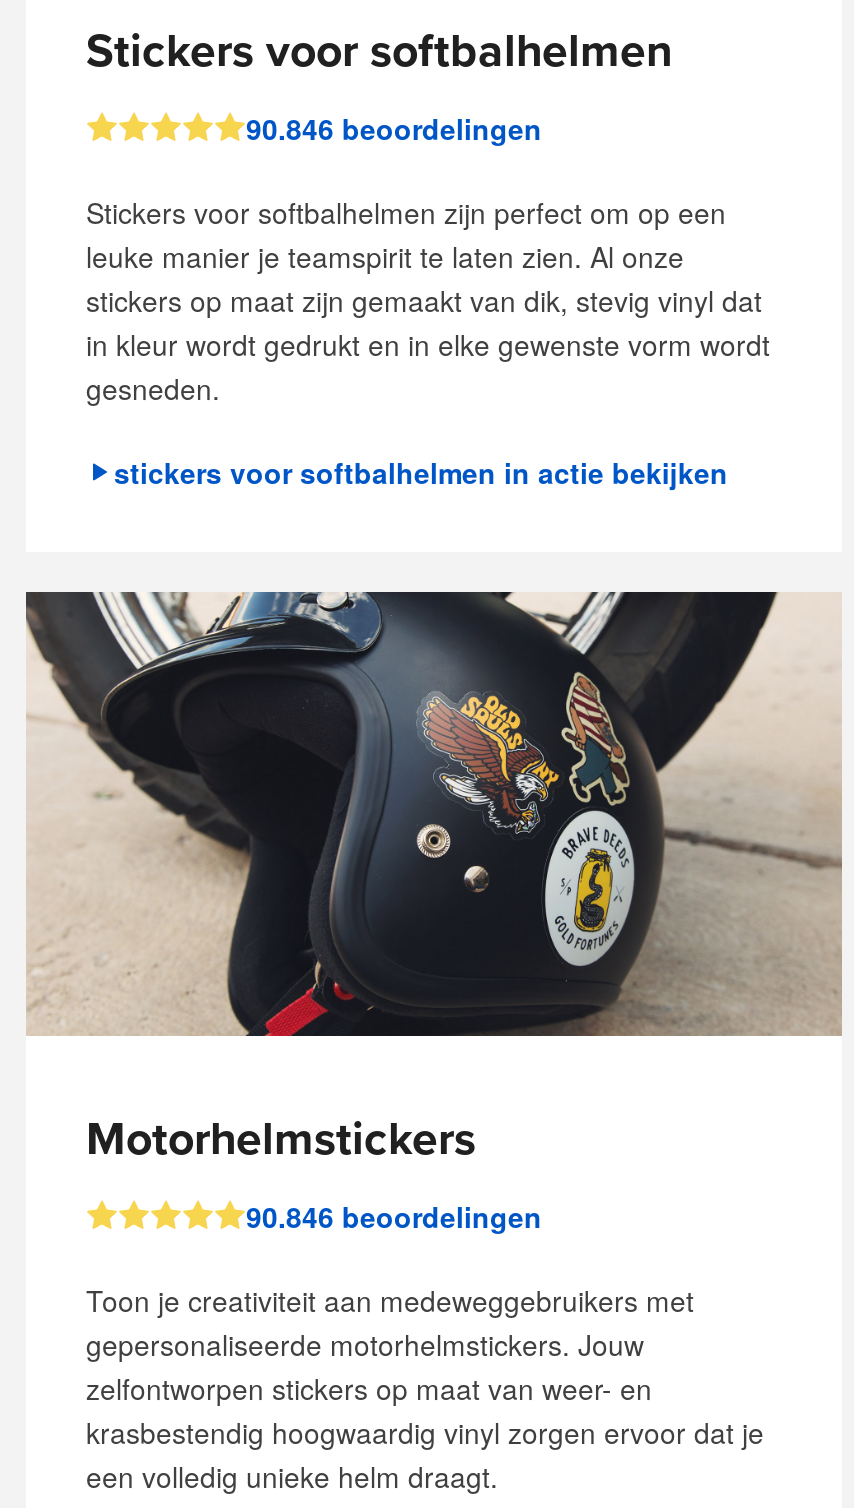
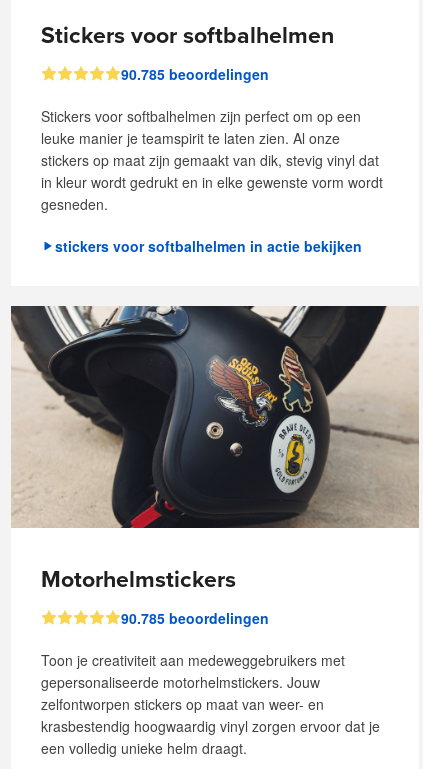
[246,108,542,148] 90.846 beoordelingen -> [121,64,269,84] 90.785 beoordelingen
[246,1195,542,1235] 90.846 beoordelingen -> [121,608,269,628] 90.785 beoordelingen

